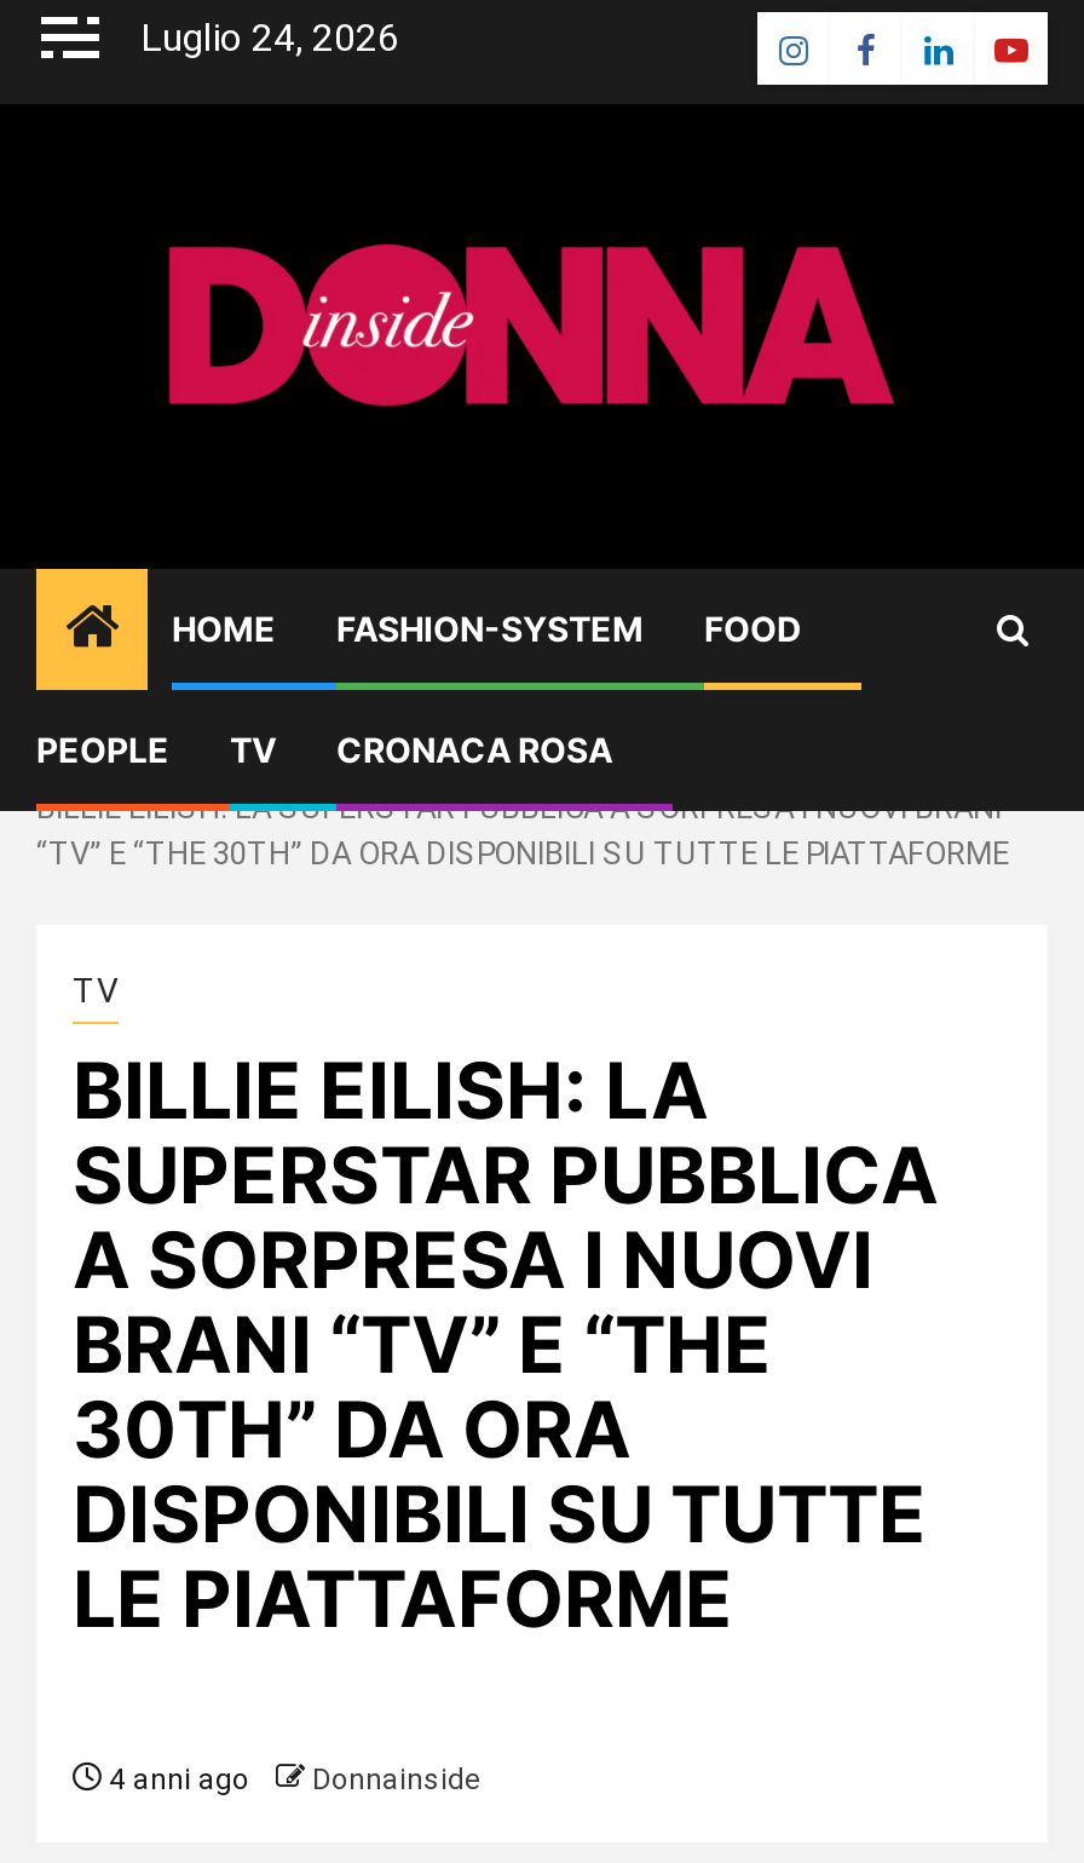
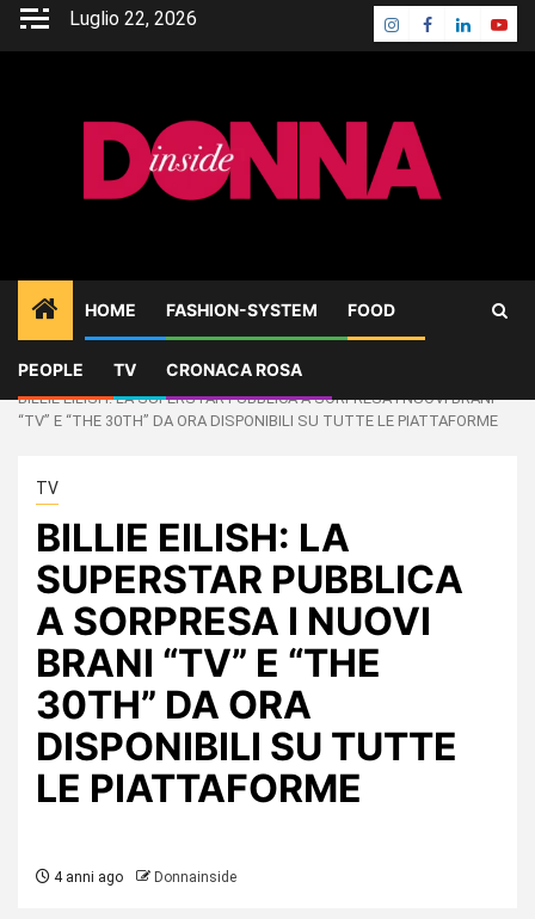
[140,15,399,61] Luglio 24, 2026 -> [69,7,197,30] Luglio 22, 2026

